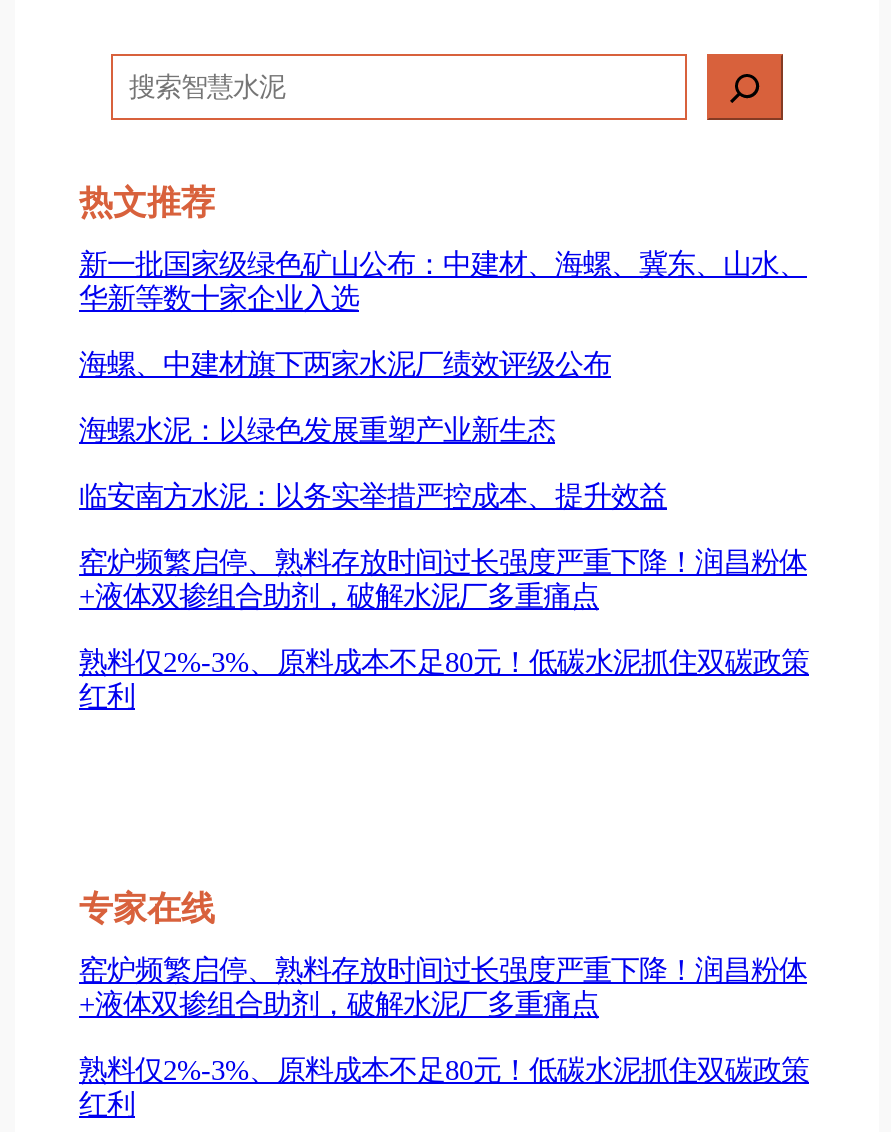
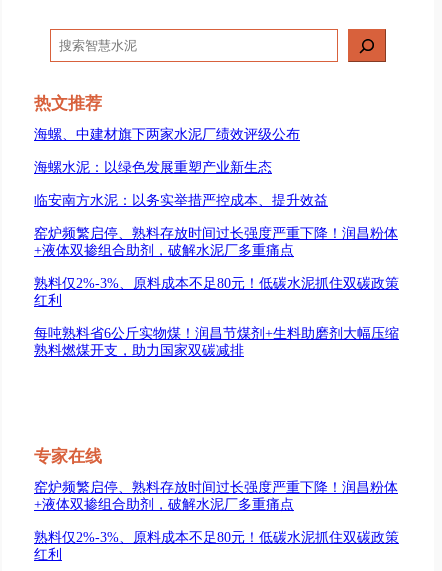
[79,248,807,314] 新一批国家级绿色矿山公布：中建材、海螺、冀东、山水、 | 华新等数十家企业入选 -> none
moved [79,348,809,712] -> [34,126,399,308]: 海螺、中建材旗下两家水泥厂绩效评级公布 | 海螺水泥：以绿色发展重塑产业新生态 | 临安南方水泥：以务实举措严控成本、提升效益 | 窑炉频繁启停、熟料存放时间过长强度严重下降！润昌粉体 | +液体双掺组合助剂，破解水泥厂多重痛点 | 熟料仅2%-3%、原料成本不足80元！低碳水泥抓住双碳政策 | 红利
none -> [34,325,399,358] 每吨熟料省6公斤实物煤！润昌节煤剂+生料助磨剂大幅压缩 | 熟料燃煤开支，助力国家双碳减排

